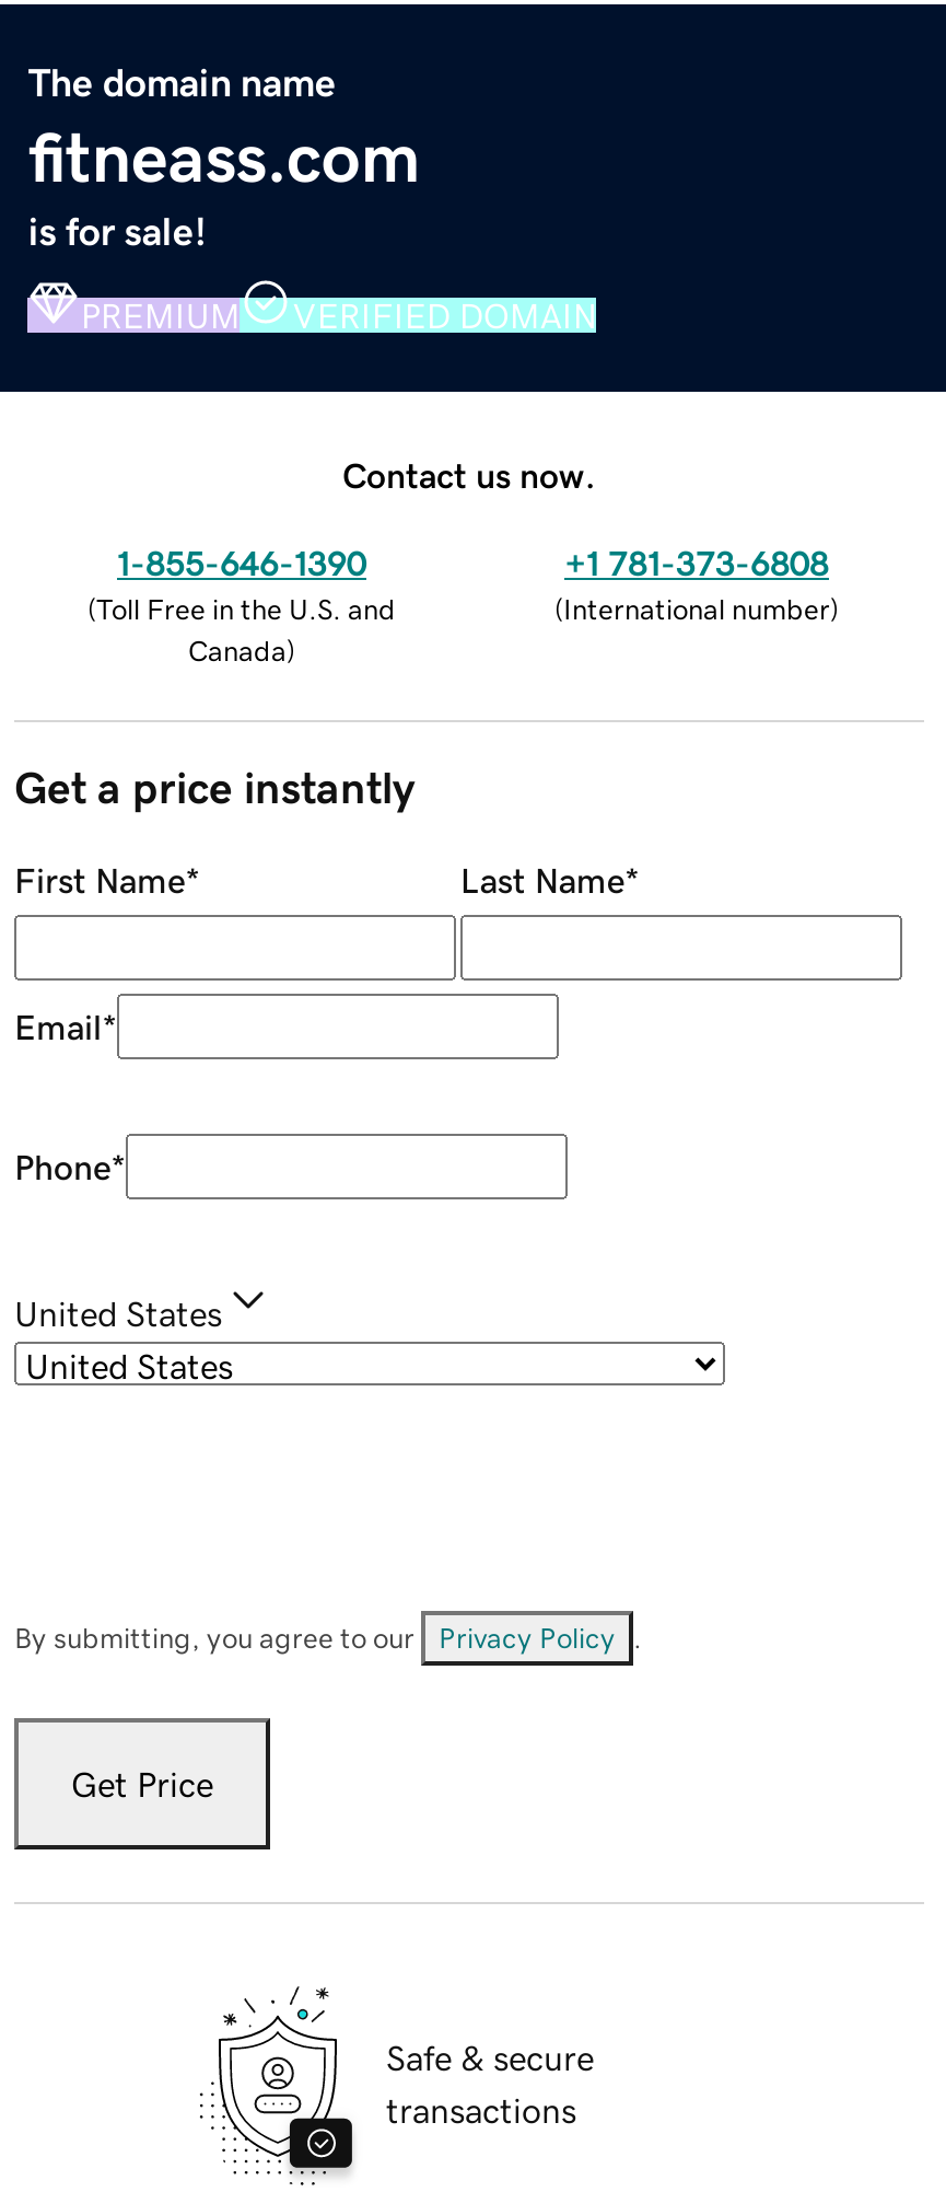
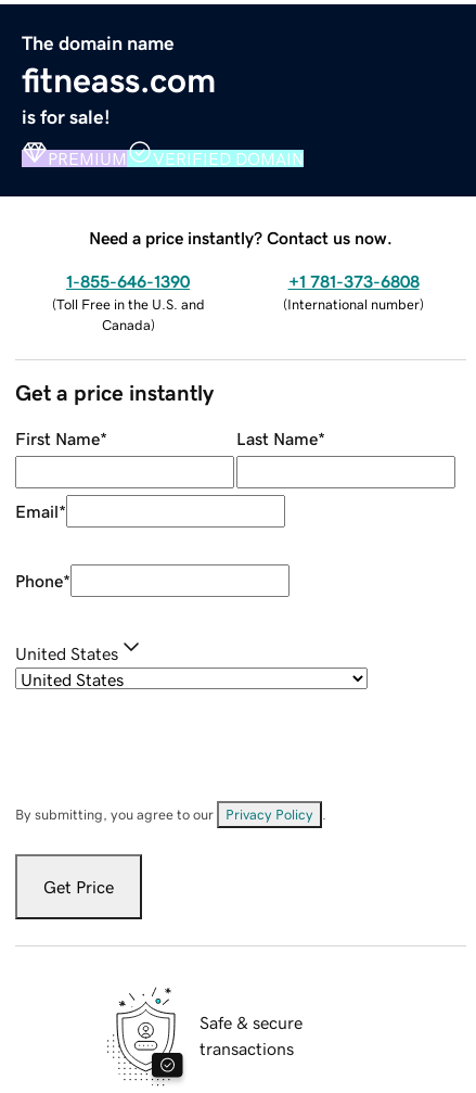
[342,457,596,492] Contact us now. -> [89,229,393,246] Need a price instantly? Contact us now.

